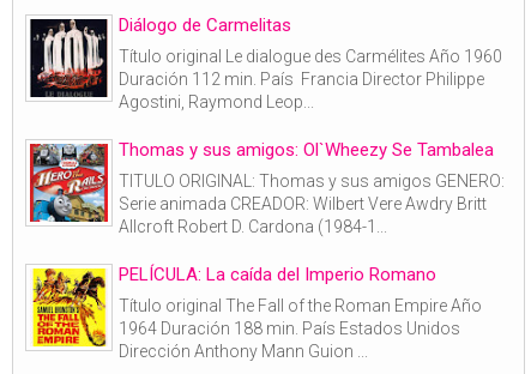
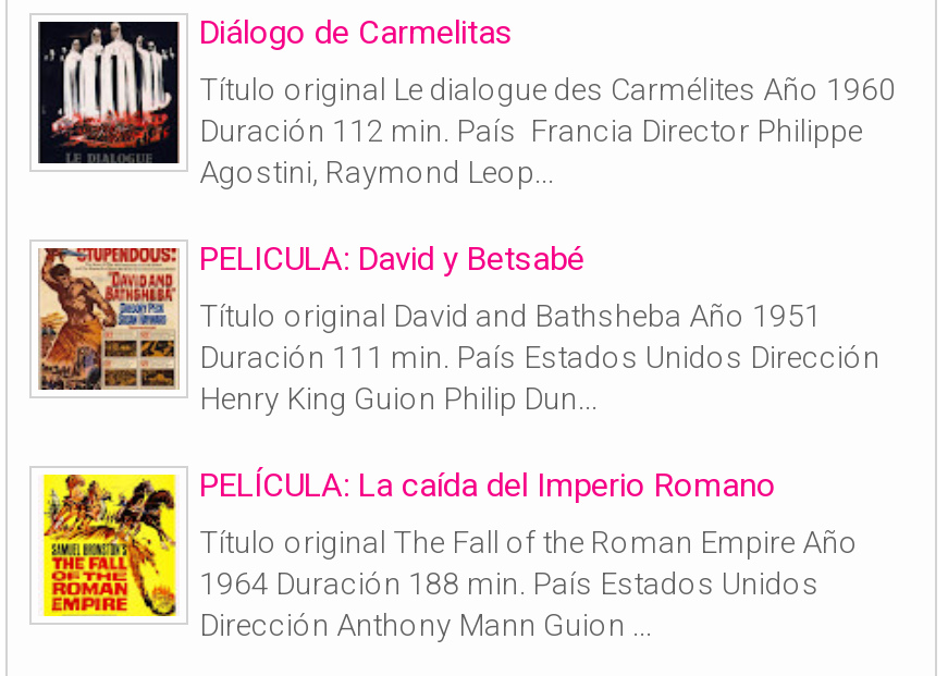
[29,138,494,223] [image] | Thomas y sus amigos: Ol`Wheezy Se Tambalea -> [38,238,584,392] [image] | PELICULA: David y Betsabé
[119,171,505,236] TITULO ORIGINAL: Thomas y sus amigos GENERO: | Serie animada CREADOR: Wilbert Vere Awdry Britt | Allcroft Robert D. Cardona (1984-1... -> [199,297,881,415] Título original David and Bathsheba Año 1951 | Duración 111 min. País Estados Unidos Dirección | Henry King Guion Philip Dun...

